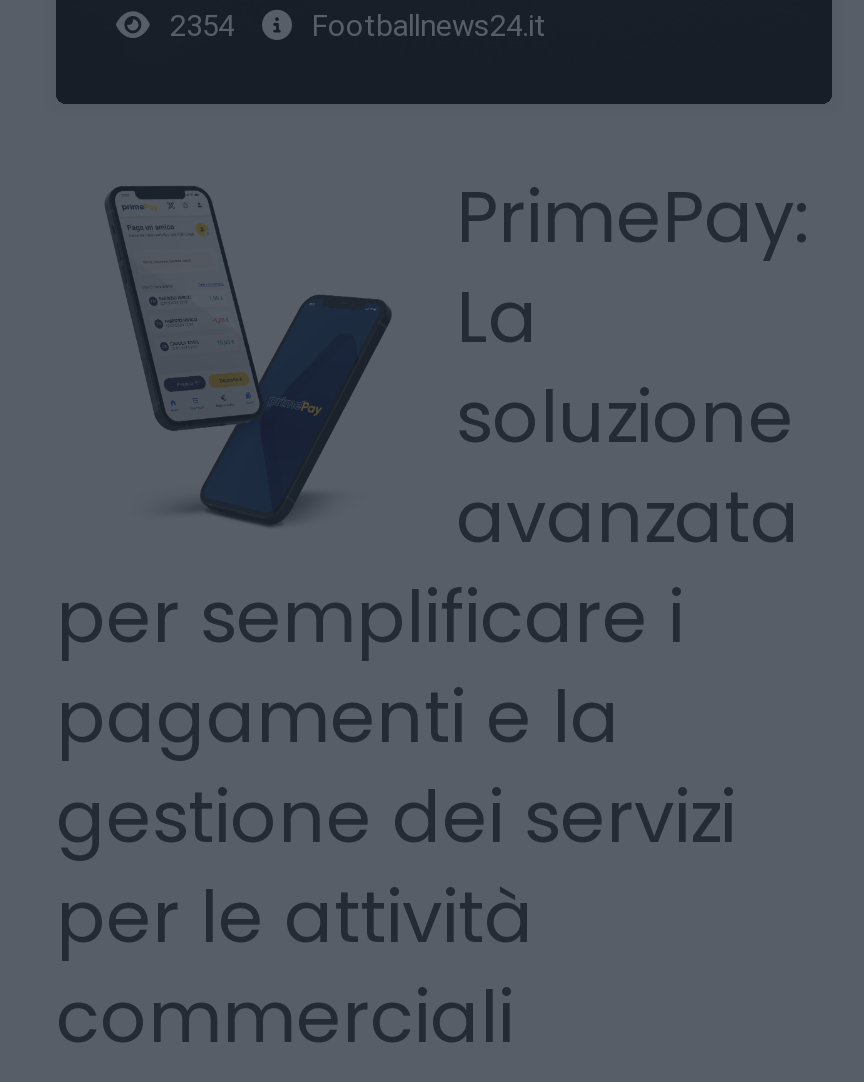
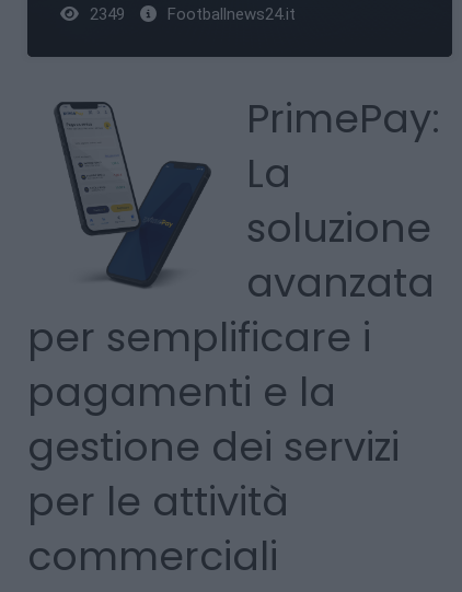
[170,9,234,45] 2354 -> [90,5,125,25] 2349

